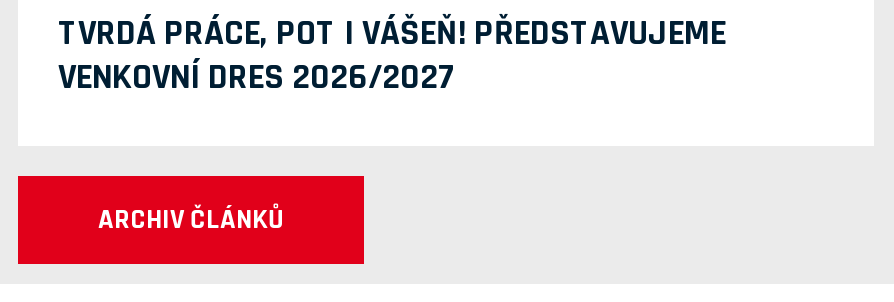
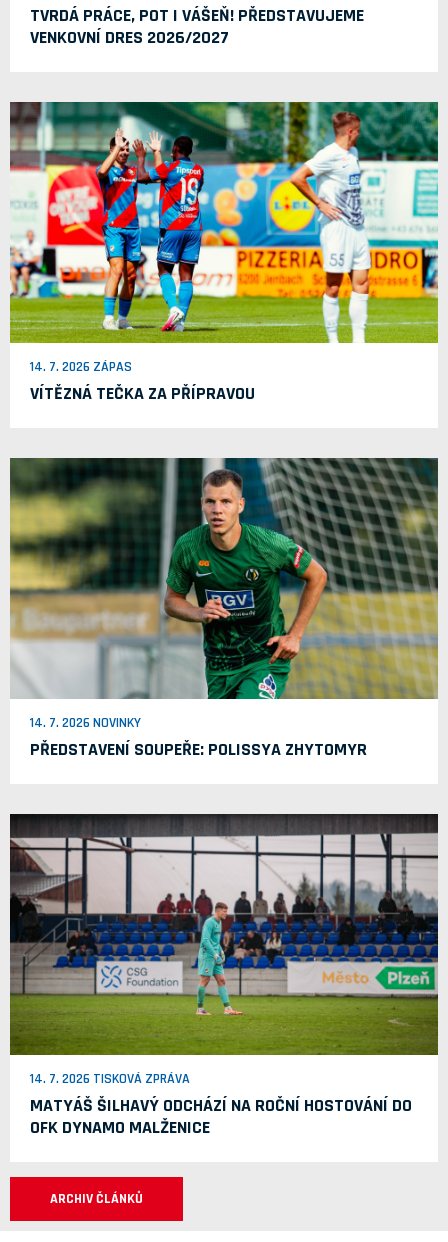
none -> [9,100,439,405] [image] | 14. 7. 2026 ZÁPAS | VÍTĚZNÁ TEČKA ZA PŘÍPRAVOU
none -> [9,456,439,761] [image] | 14. 7. 2026 NOVINKY | PŘEDSTAVENÍ SOUPEŘE: POLISSYA ZHYTOMYR
none -> [9,812,439,1138] [image] | 14. 7. 2026 TISKOVÁ ZPRÁVA | MATYÁŠ ŠILHAVÝ ODCHÁZÍ NA ROČNÍ HOSTOVÁNÍ DO | OFK DYNAMO MALŽENICE

